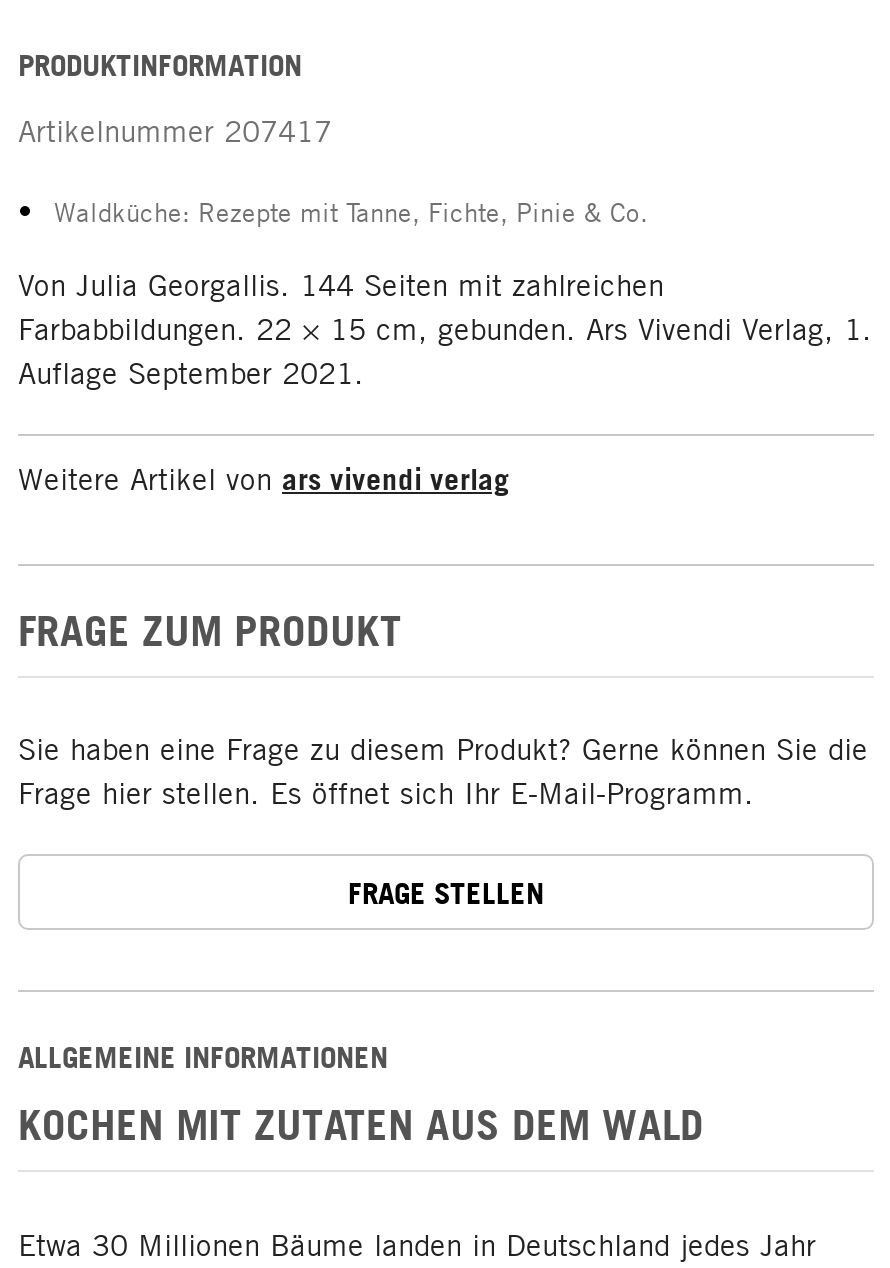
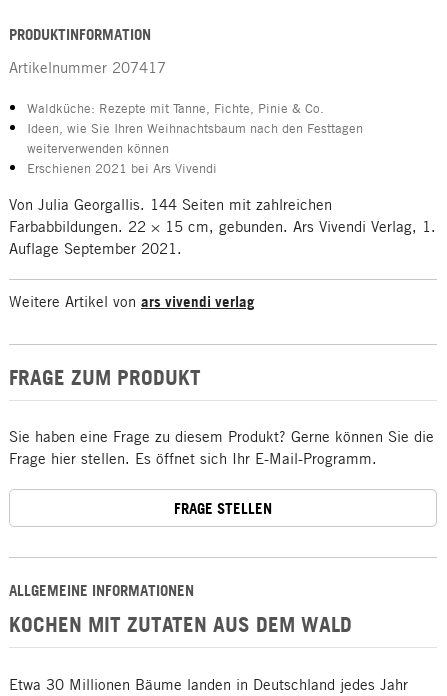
none -> [27,120,363,176] Ideen, wie Sie Ihren Weihnachtsbaum nach den Festtagen | weiterverwenden können | Erschienen 2021 bei Ars Vivendi

